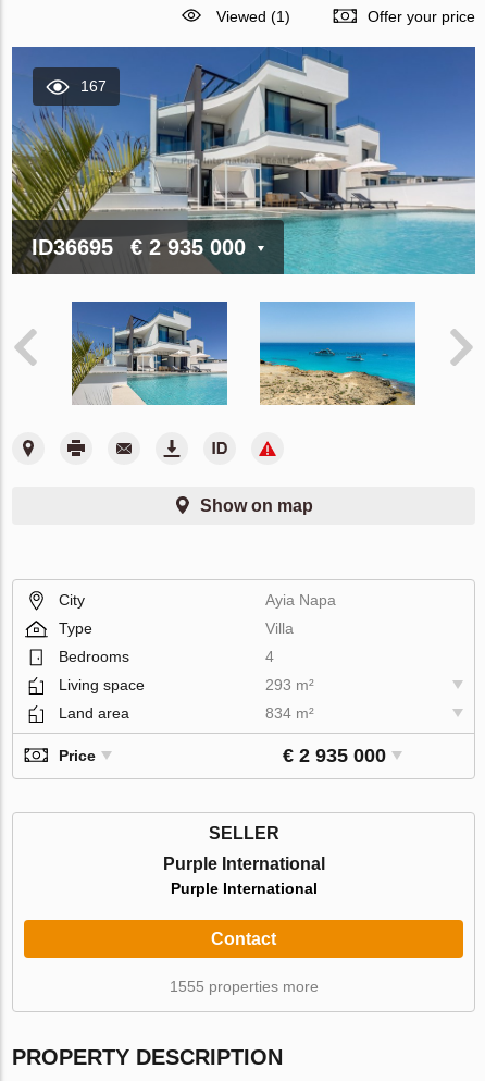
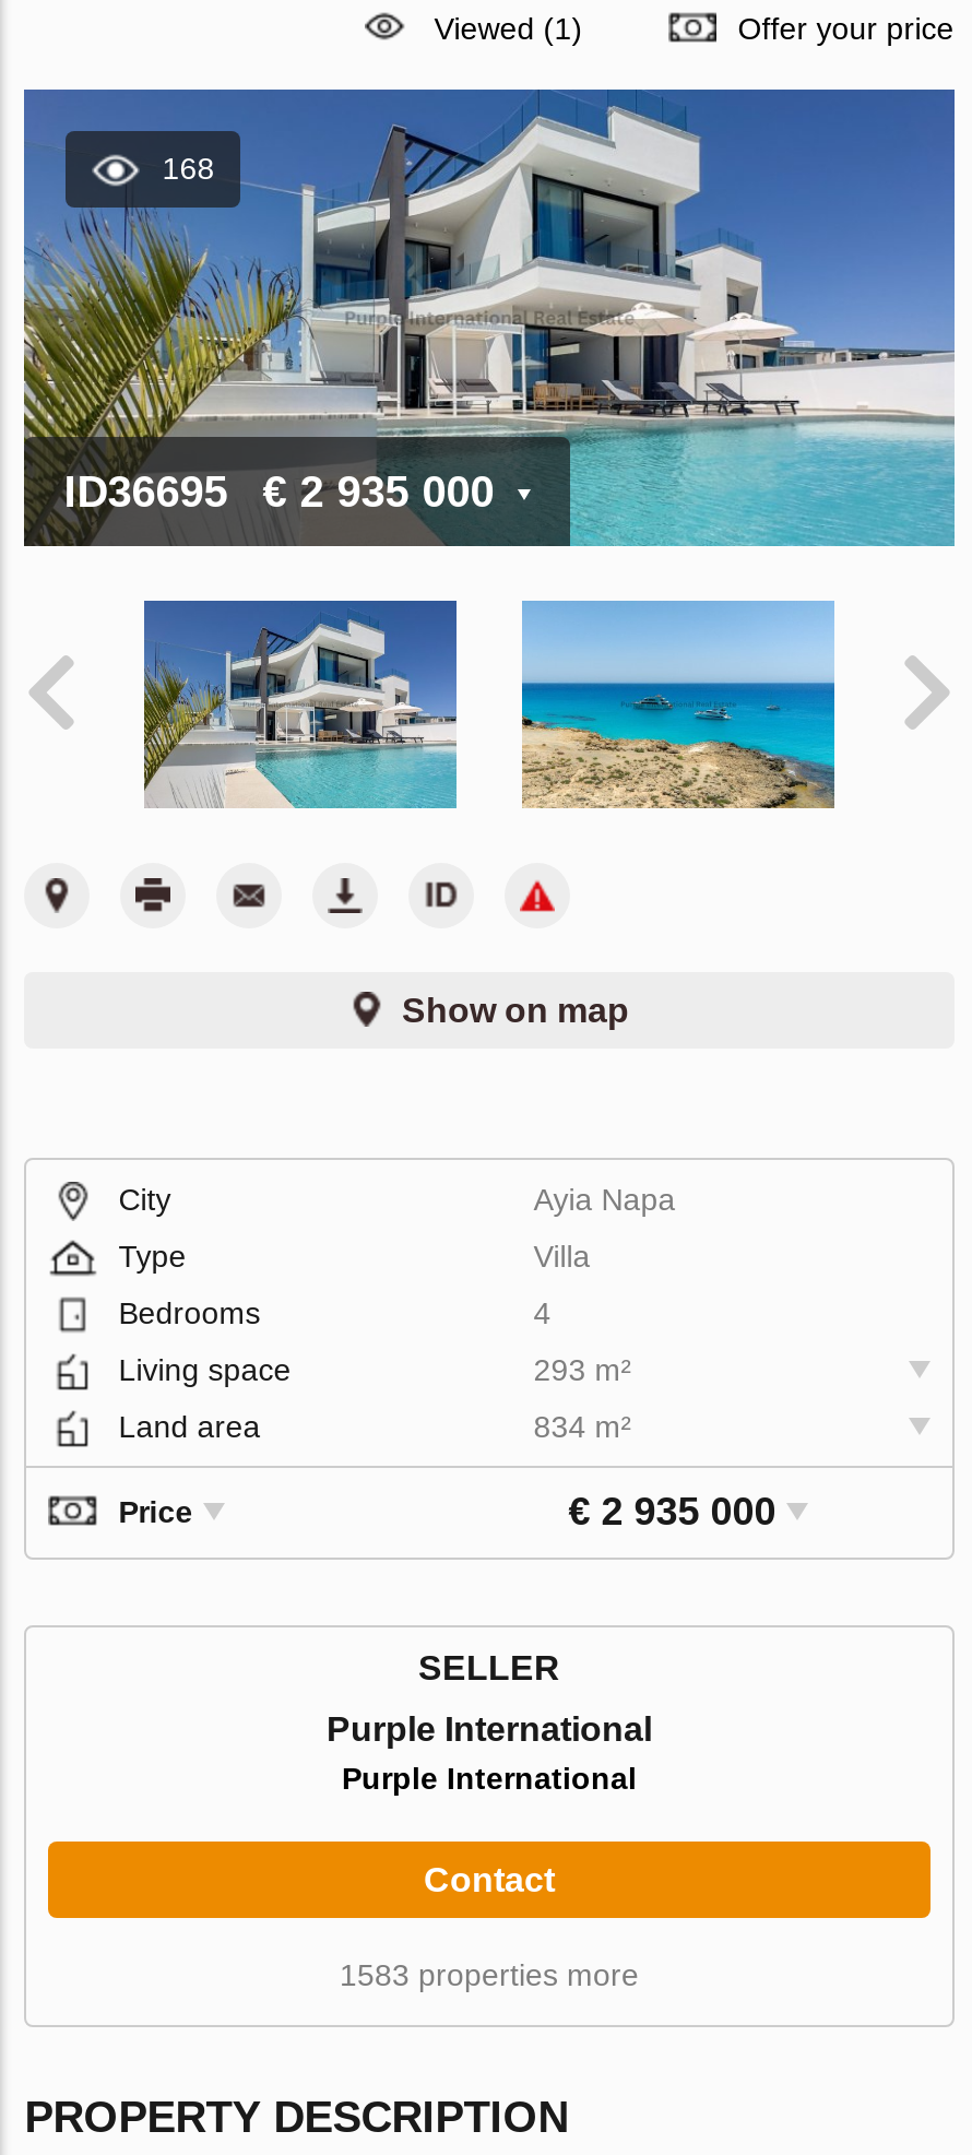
[81,77,107,95] 167 -> [162,151,214,186] 168
[169,977,318,995] 1555 properties more -> [340,1957,639,1992] 1583 properties more

